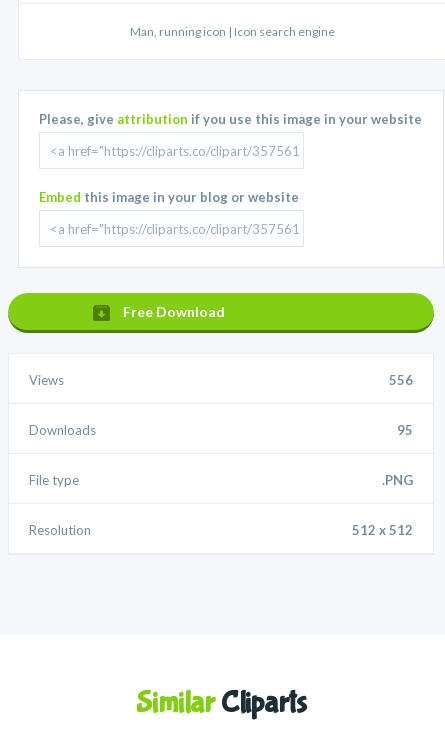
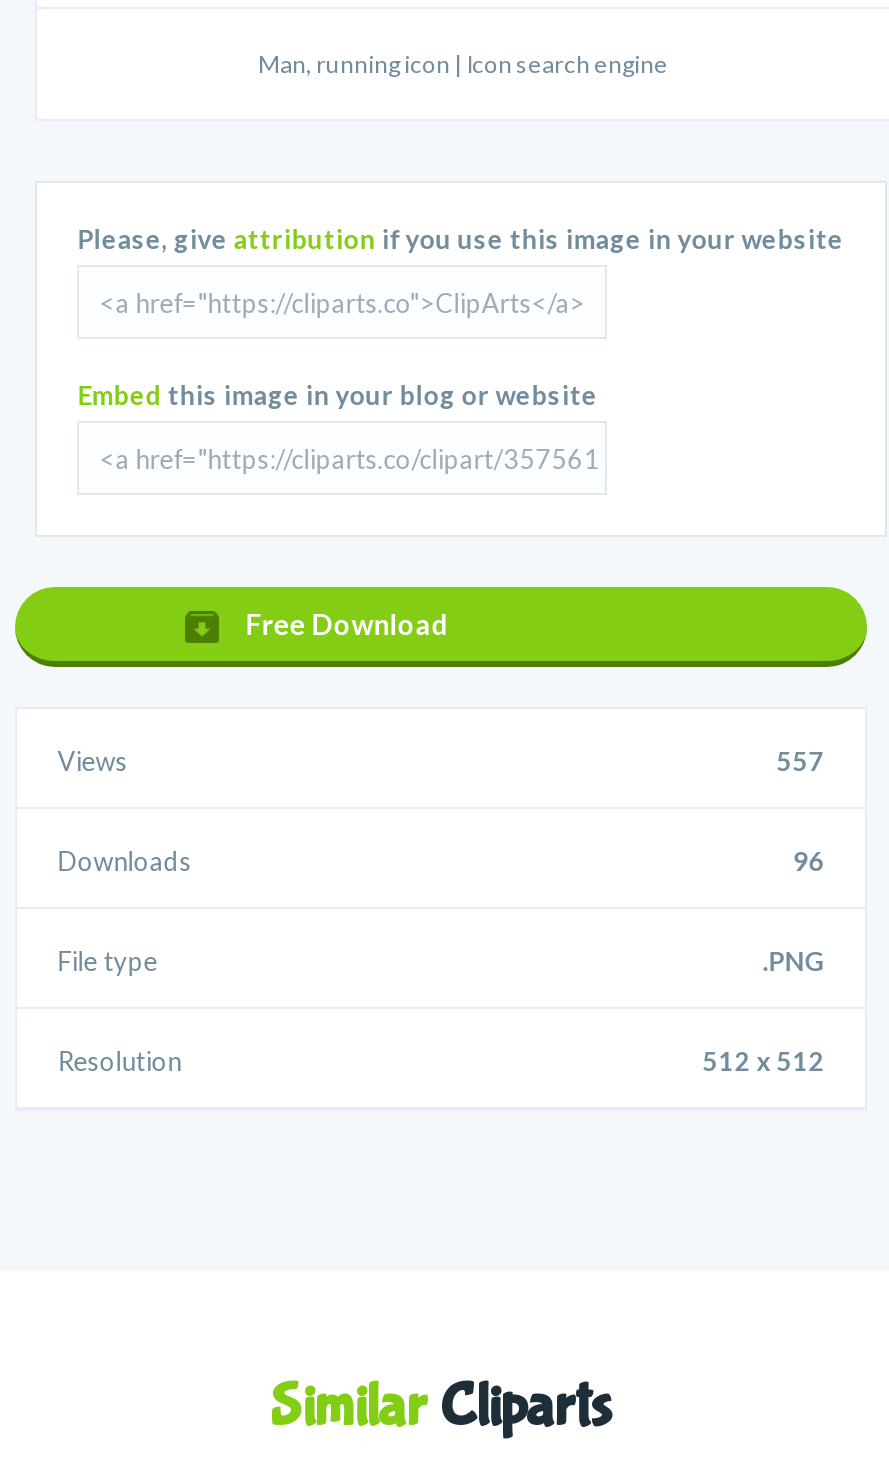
[389,372,413,388] 556 -> [777,745,825,777] 557
[397,422,413,438] 95 -> [793,845,825,877] 96

